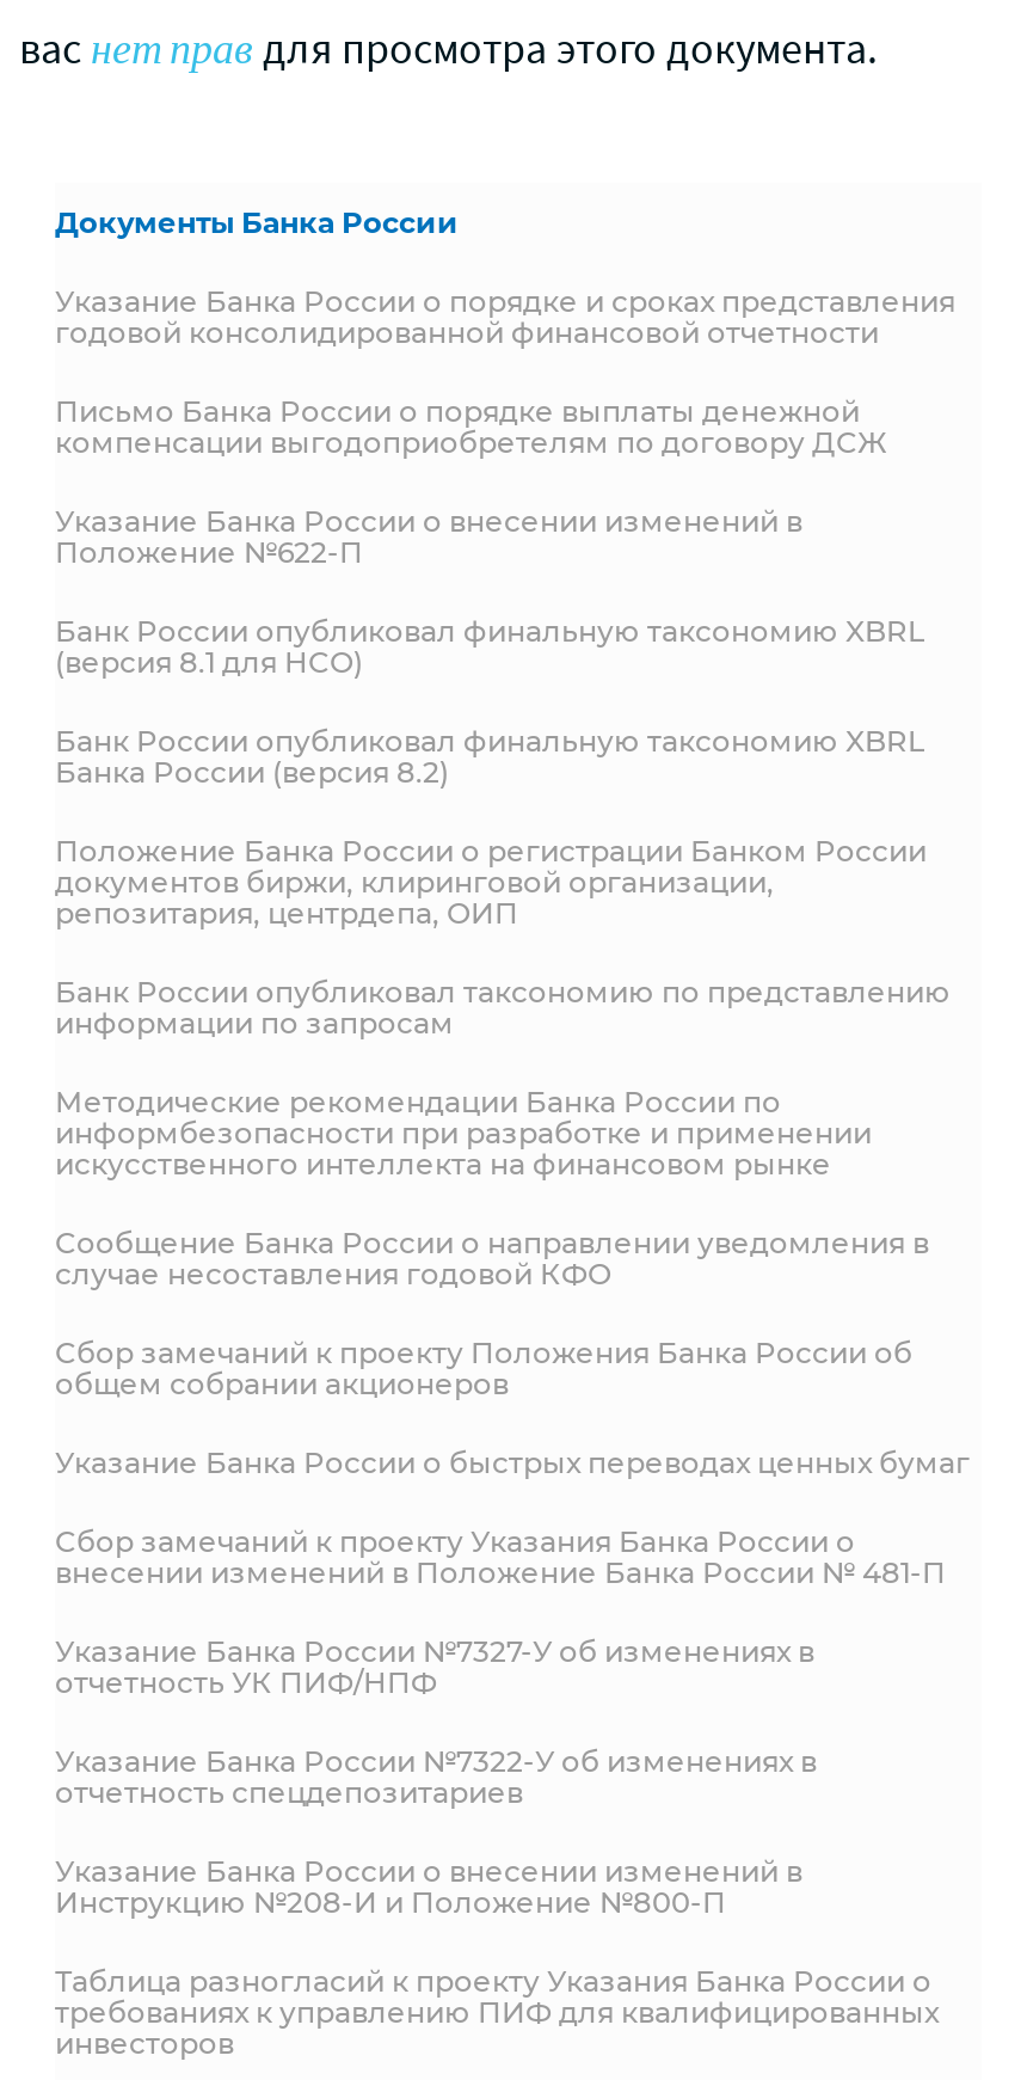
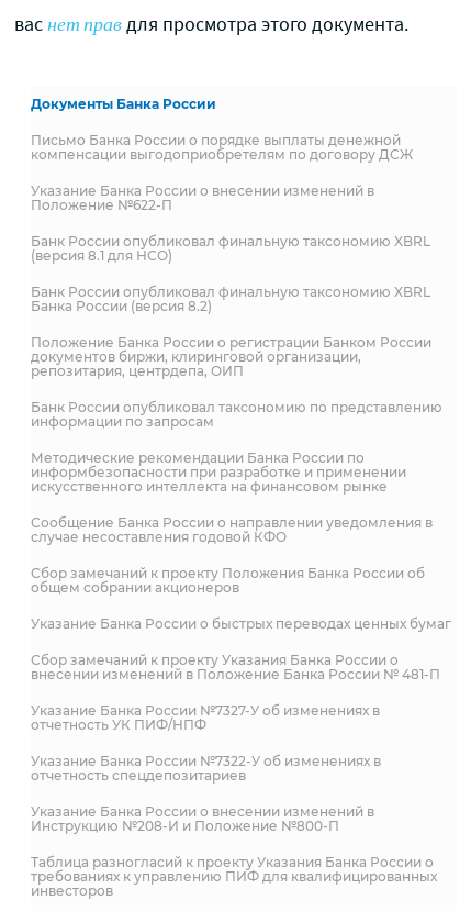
[55,283,955,350] Указание Банка России о порядке и сроках представления | годовой консолидированной финансовой отчетности -> none

